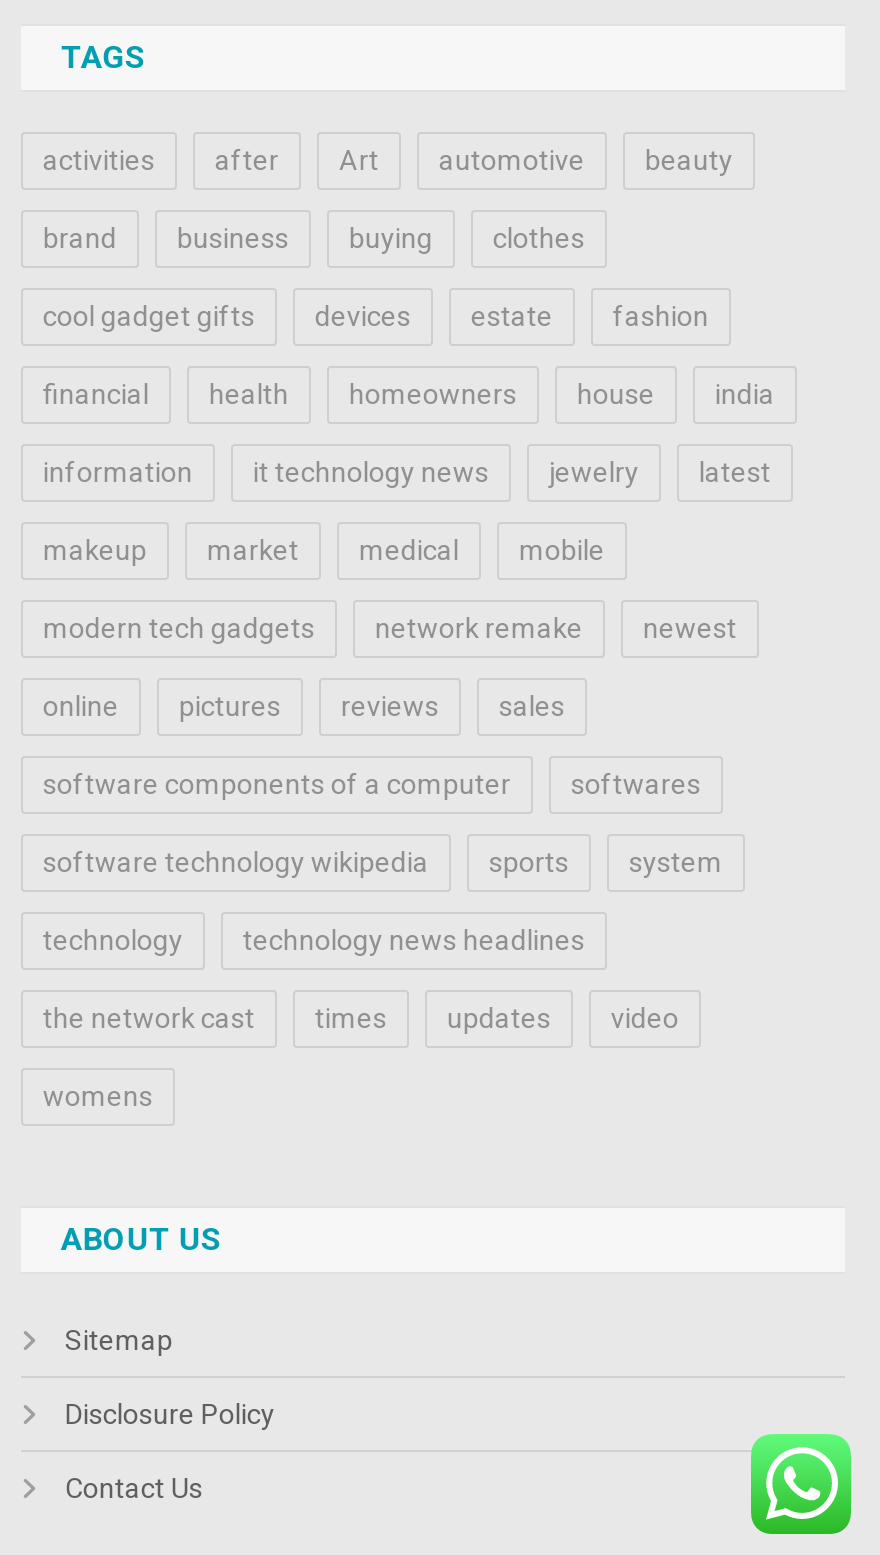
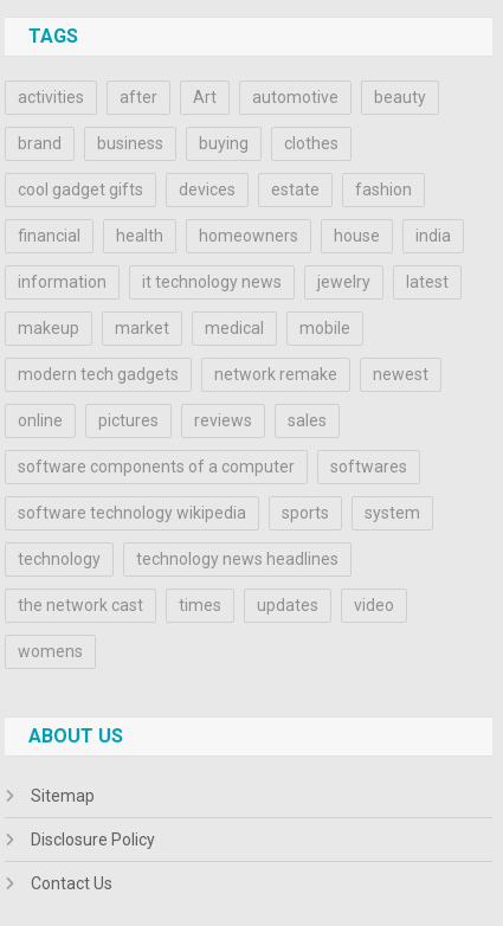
[749,1432,853,1538] [image] -> none

